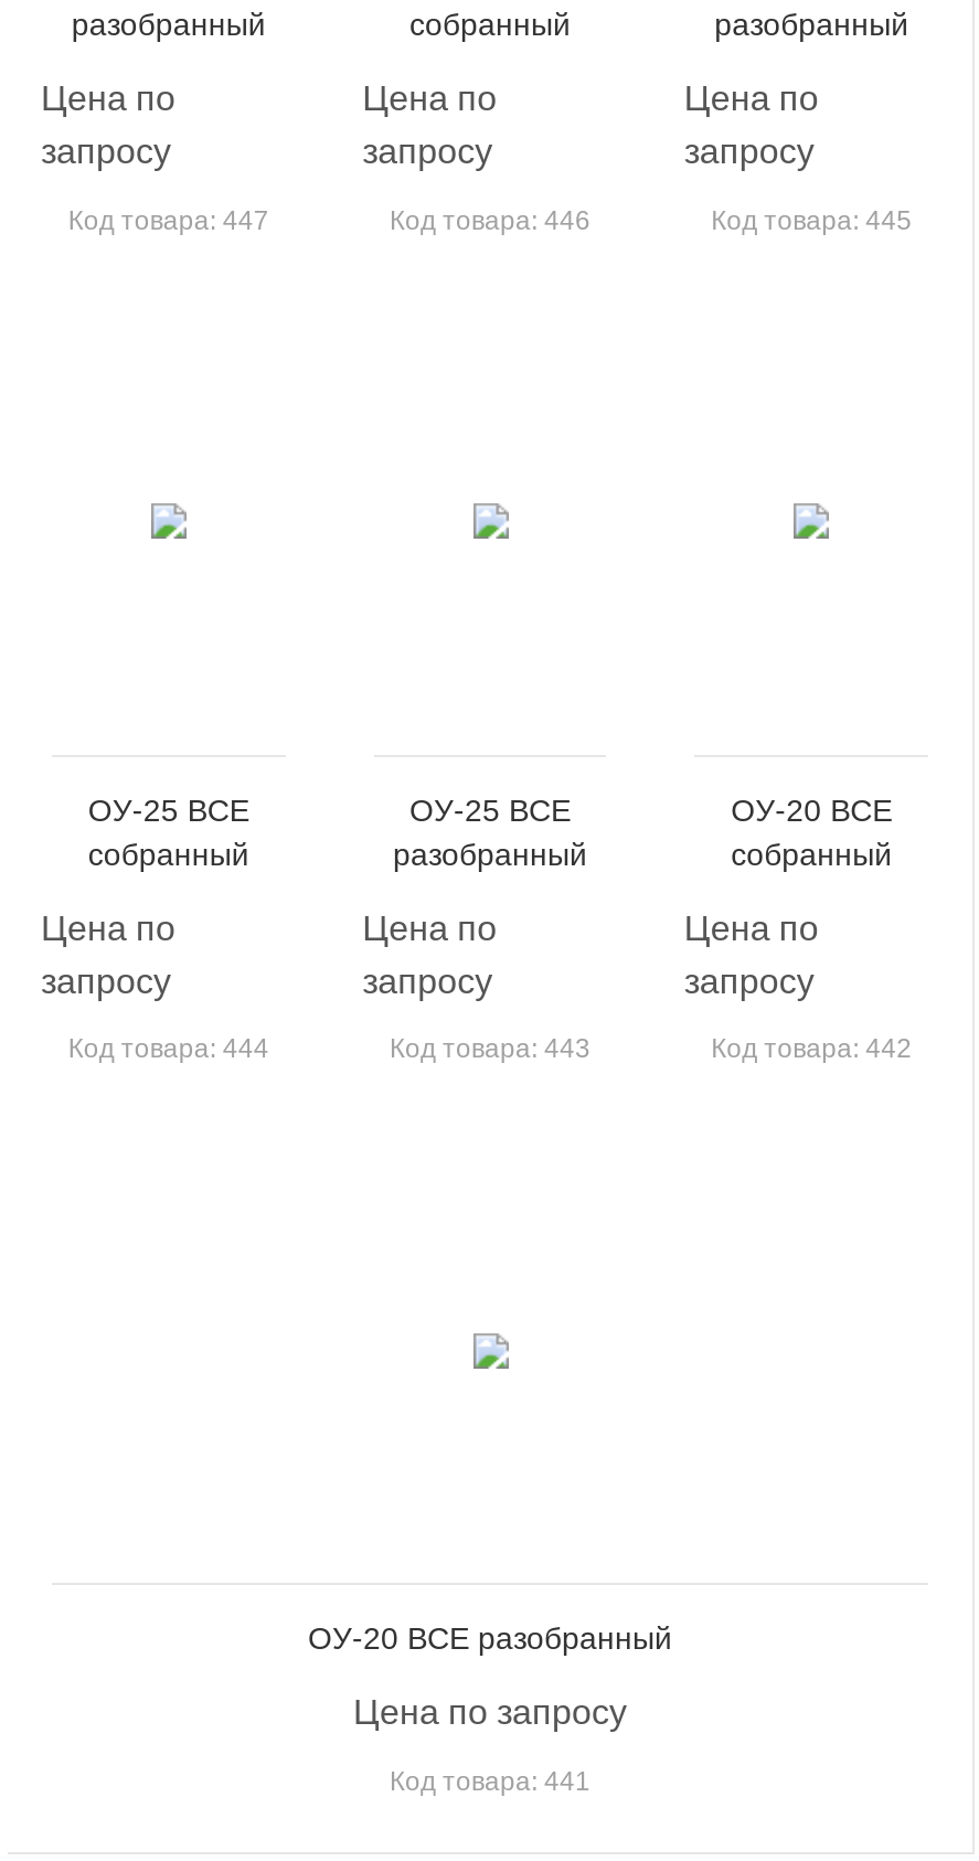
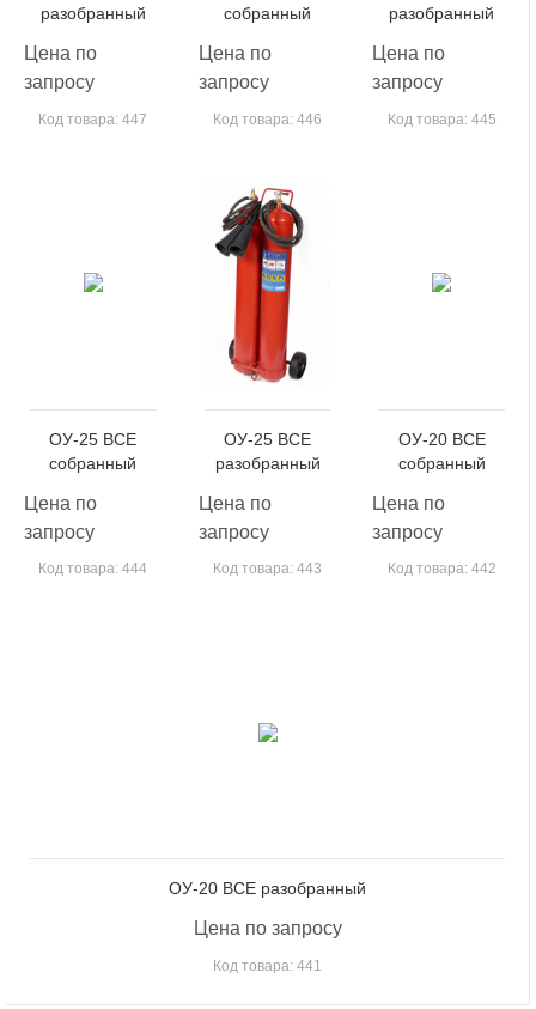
none -> [214,187,309,384] [image]

